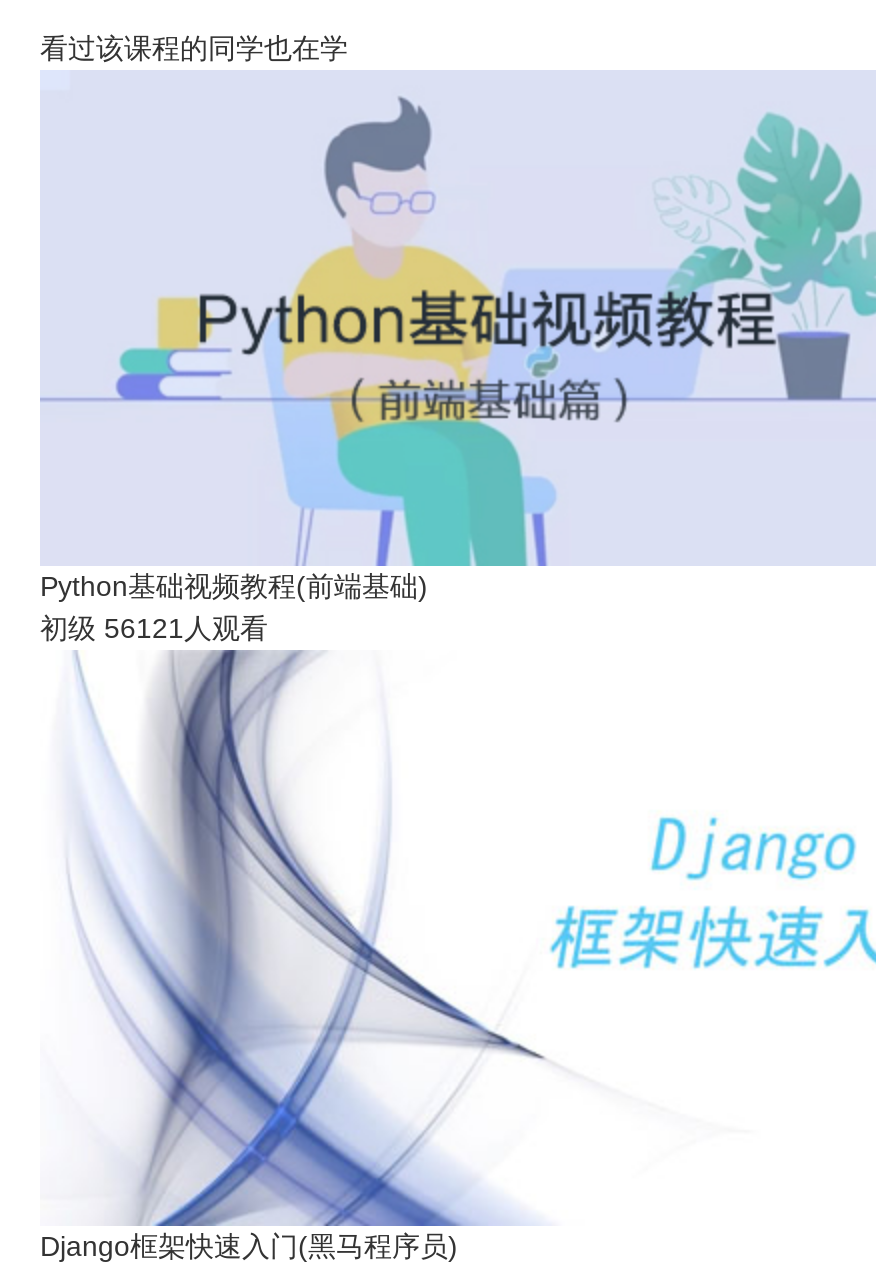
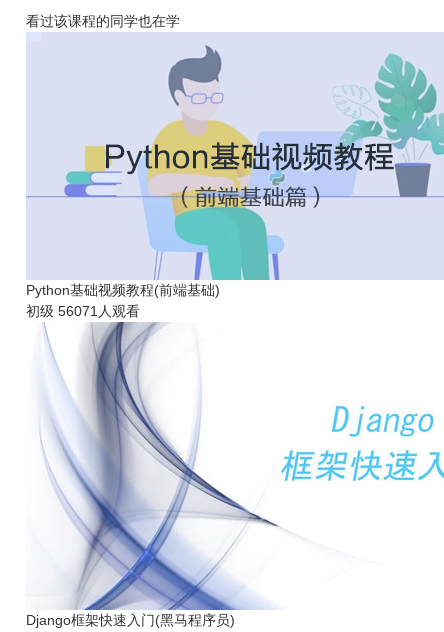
[40,612,268,644] 初级 56121人观看 -> [26,303,140,319] 初级 56071人观看

